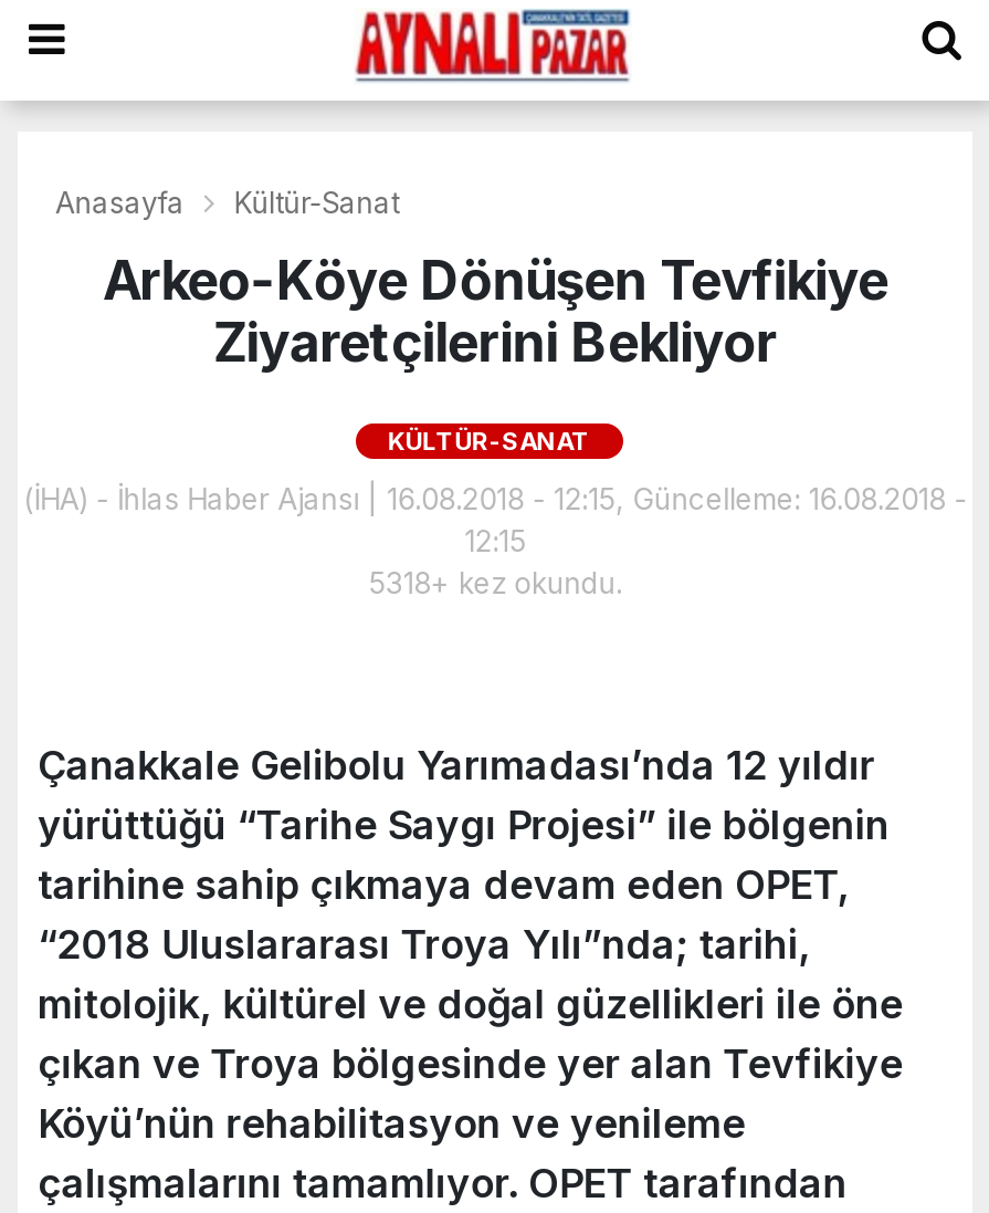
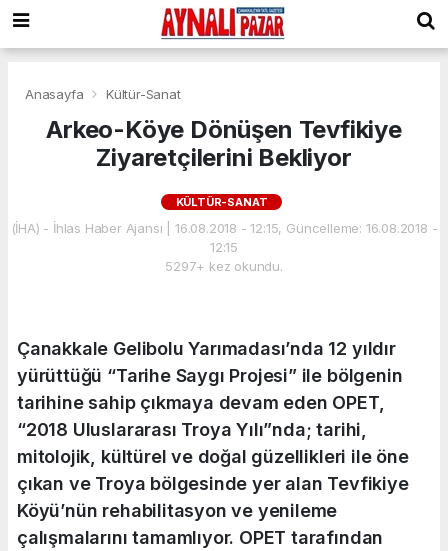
[368,565,622,600] 5318+ kez okundu. -> [165,258,283,274] 5297+ kez okundu.

